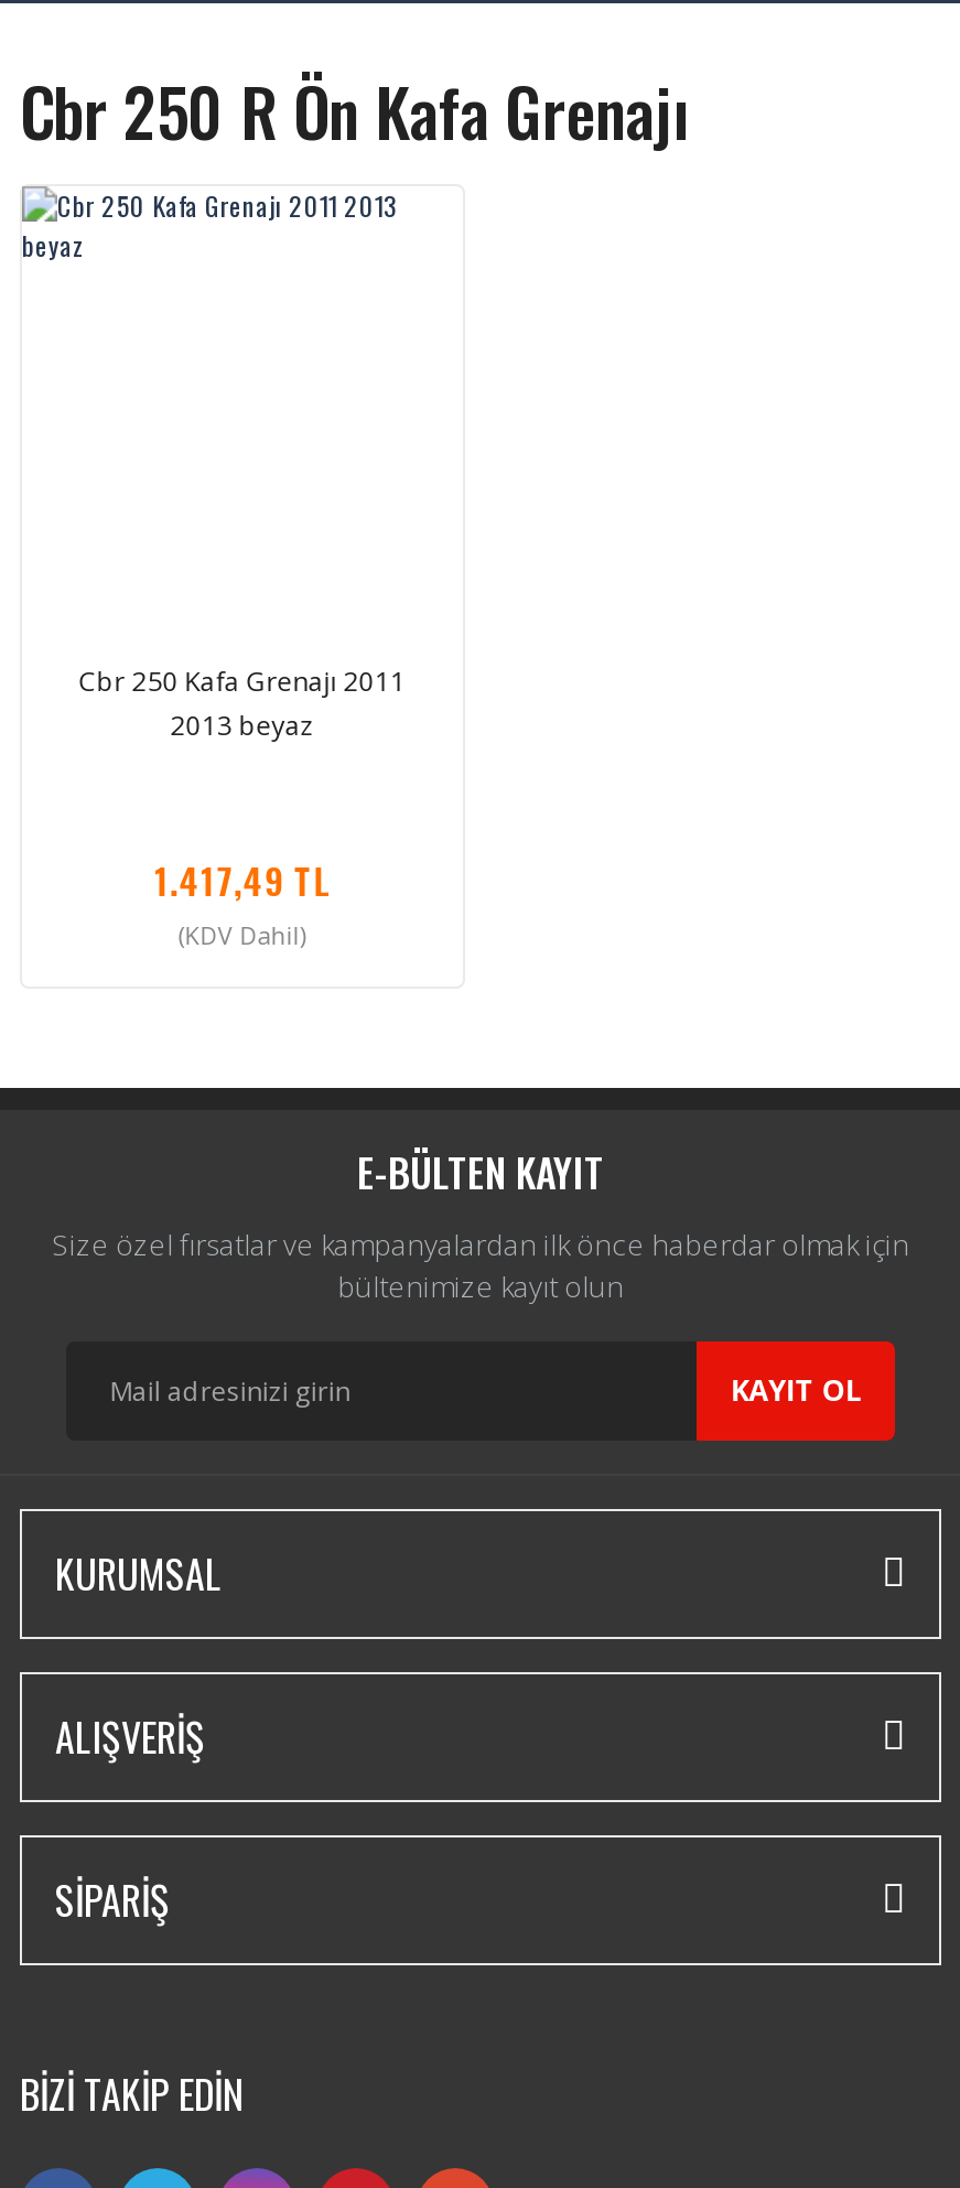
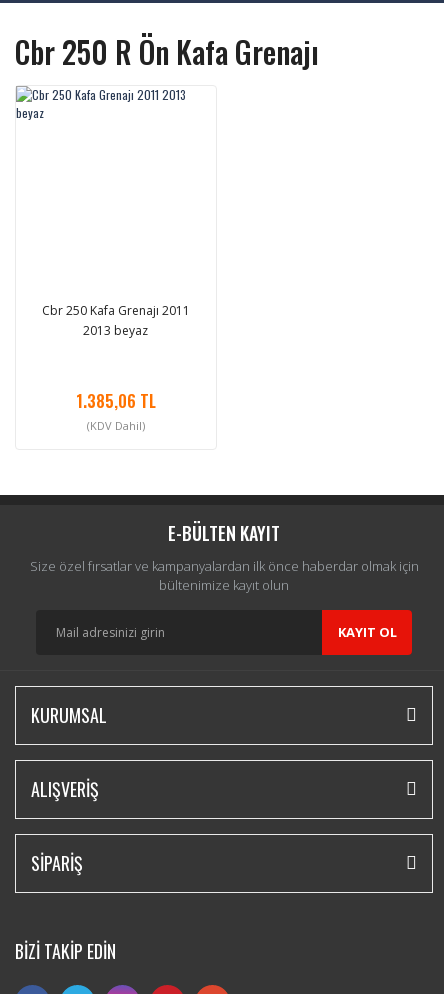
[155,853,329,906] 1.417,49 TL -> [76,388,156,412] 1.385,06 TL

